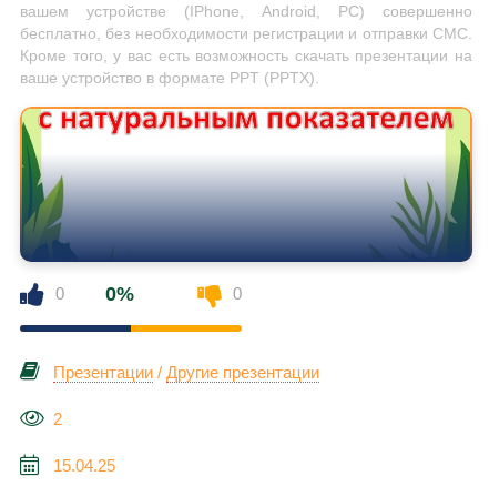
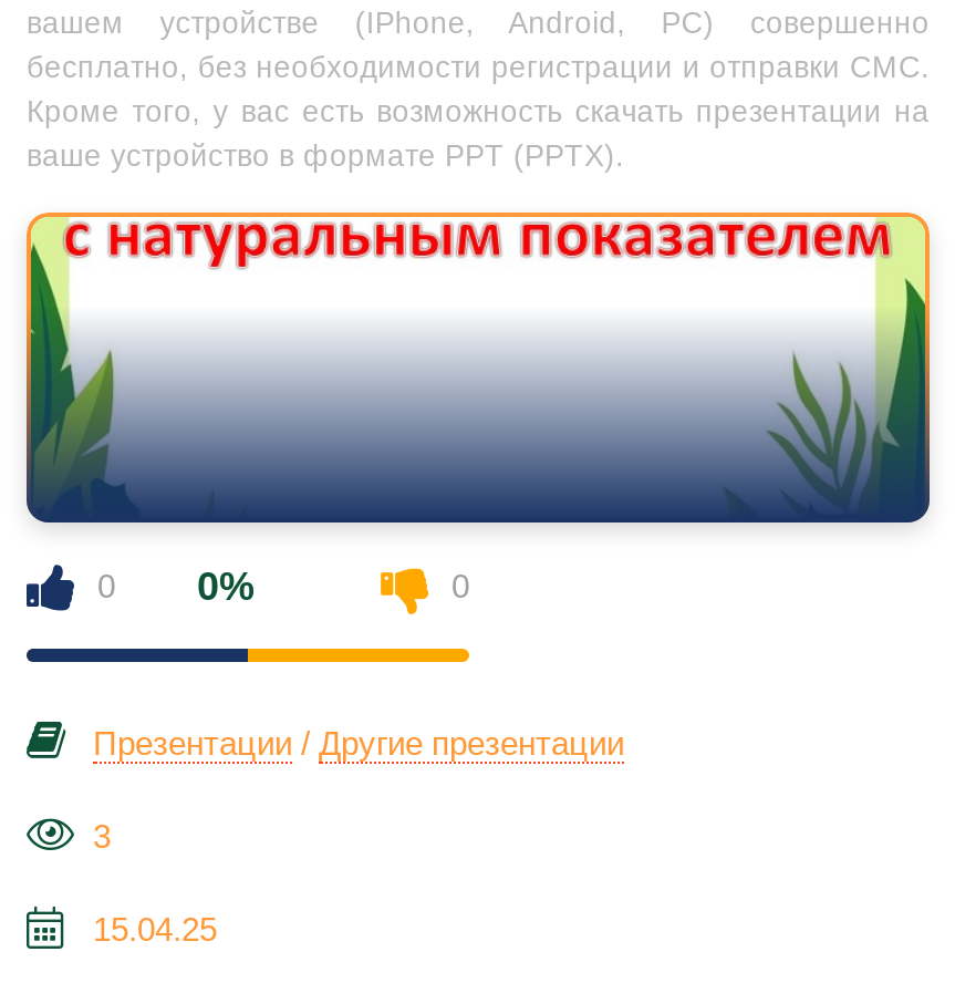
[53,409,62,428] 2 -> [93,817,111,855] 3

